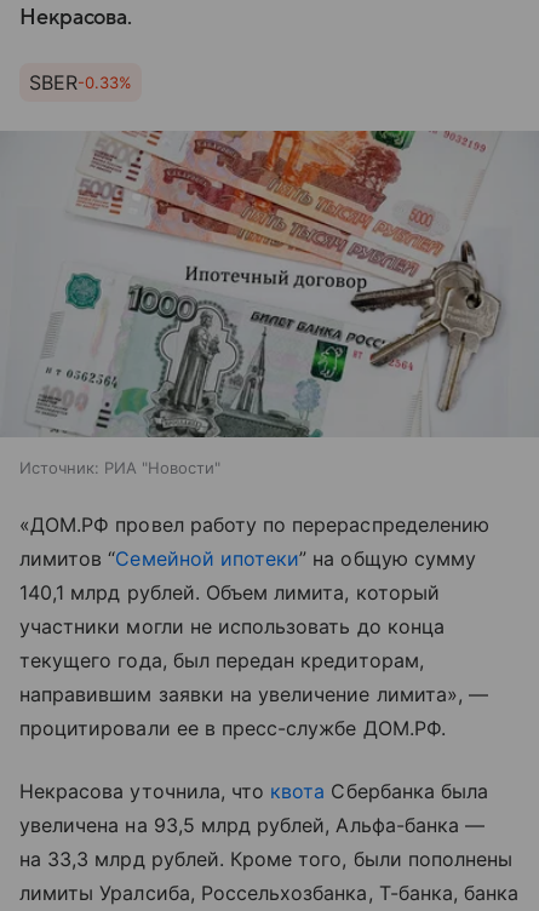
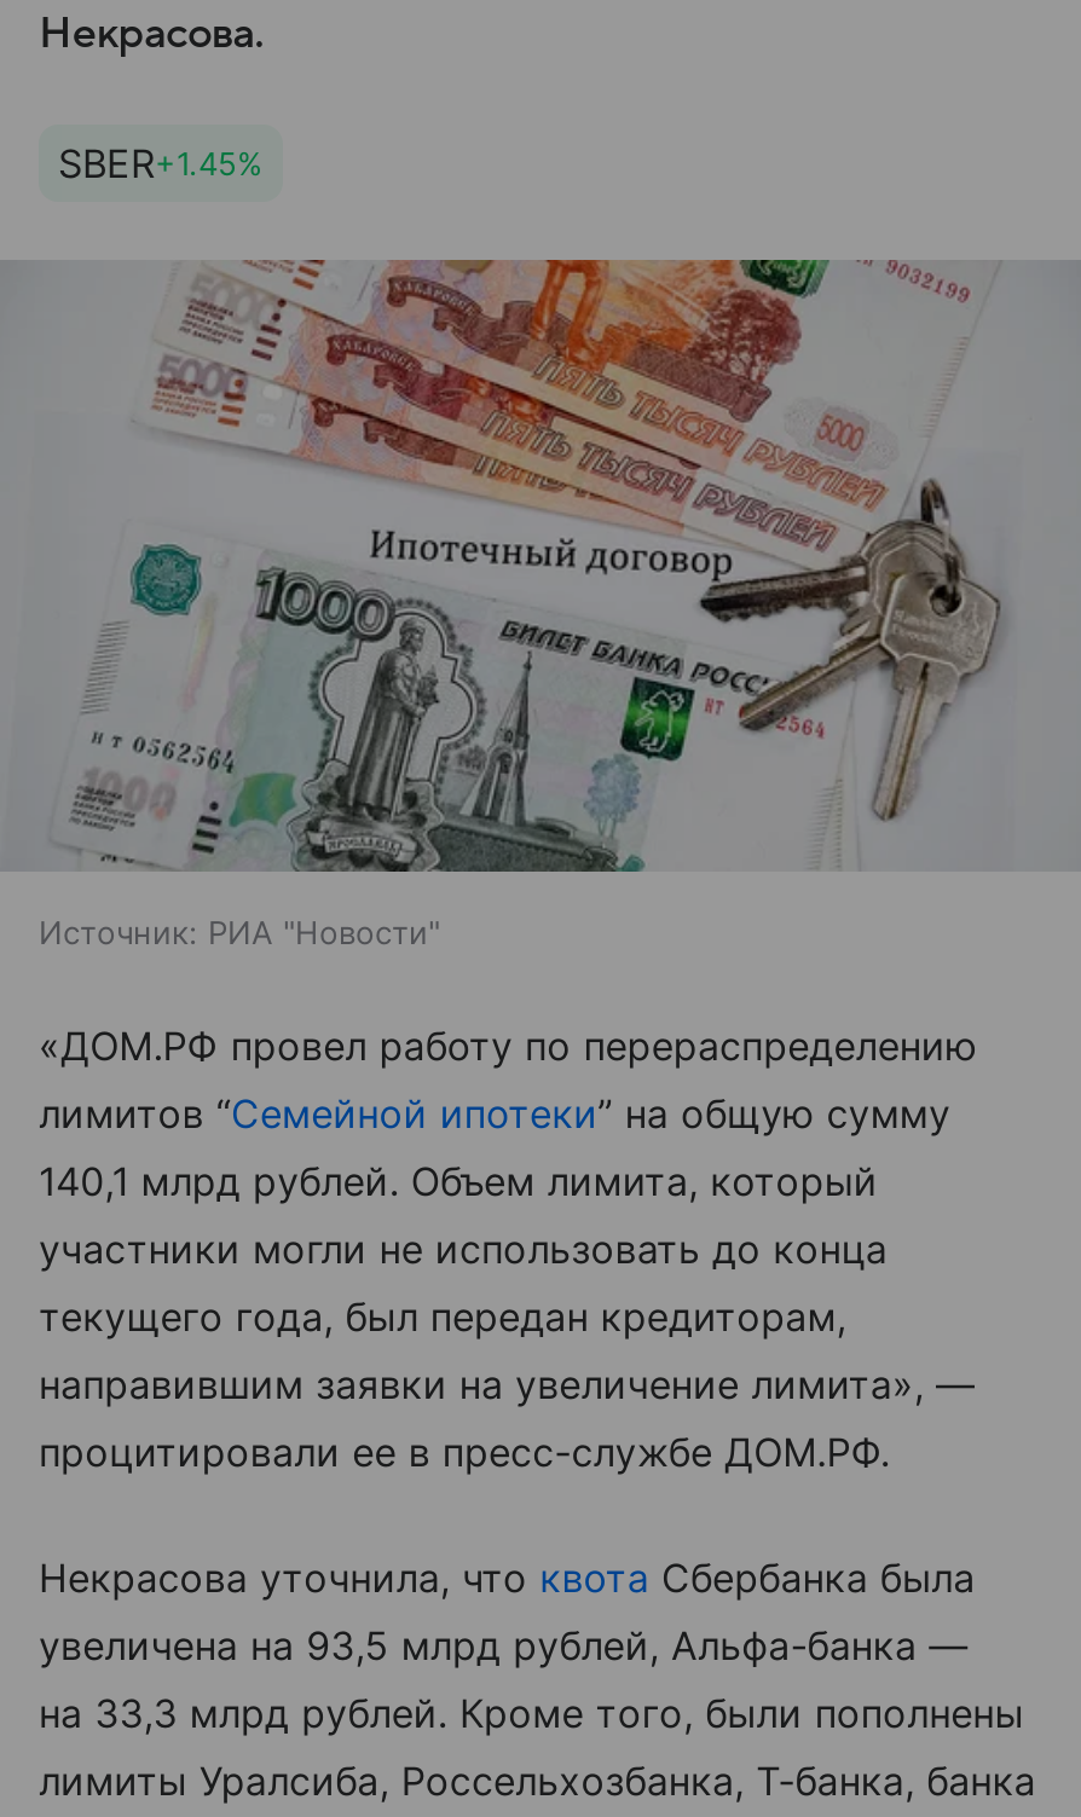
[29,70,132,94] SBER-0.33% -> [58,139,264,187] SBER+1.45%

